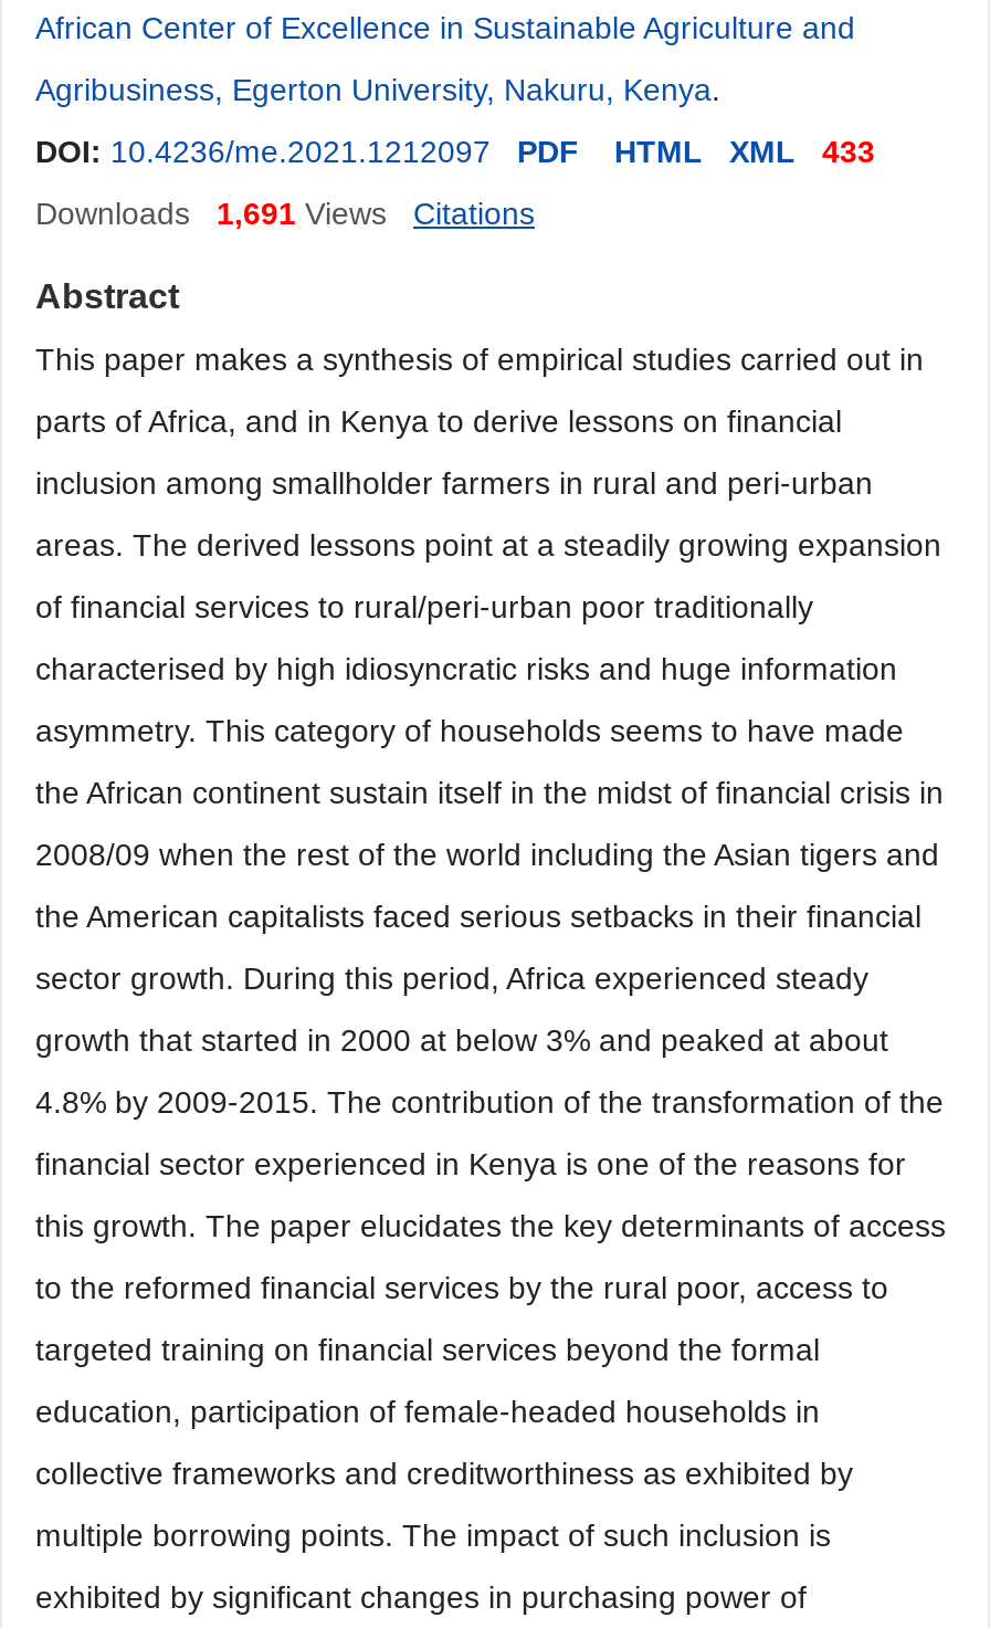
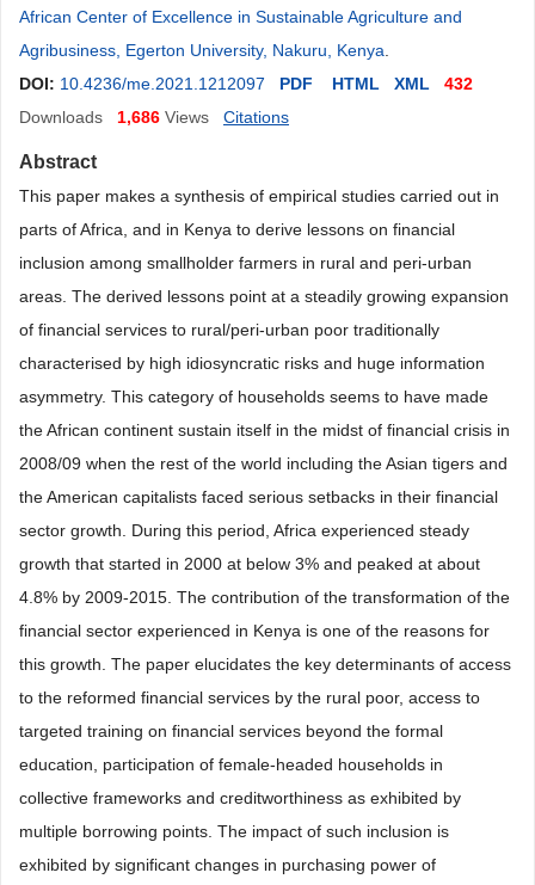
[35,134,875,169] DOI: 10.4236/me.2021.1212097 PDF HTML XML 433 -> [19,74,473,93] DOI: 10.4236/me.2021.1212097 PDF HTML XML 432
[35,196,387,231] Downloads 1,691 Views -> [19,108,209,127] Downloads 1,686 Views

